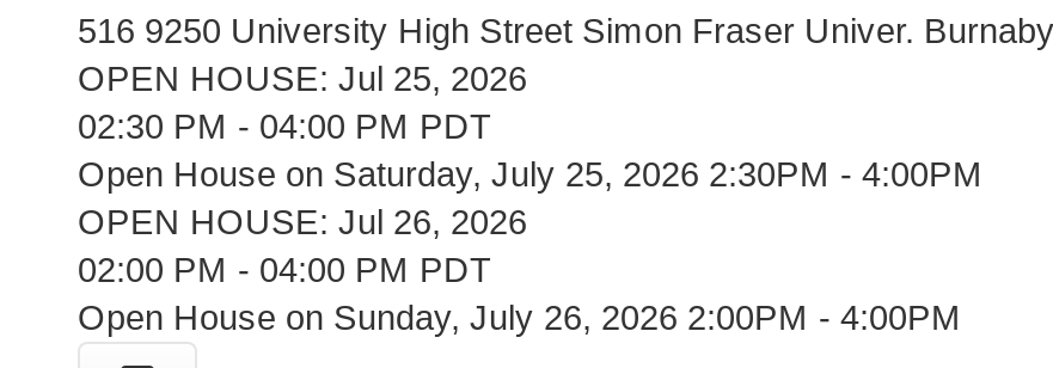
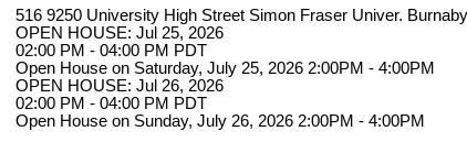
[78,108,491,146] 02:30 PM - 04:00 PM PDT -> [15,42,207,60] 02:00 PM - 04:00 PM PDT
[78,156,984,194] Open House on Saturday, July 25, 2026 2:30PM - 4:00PM -> [15,60,435,77] Open House on Saturday, July 25, 2026 2:00PM - 4:00PM

